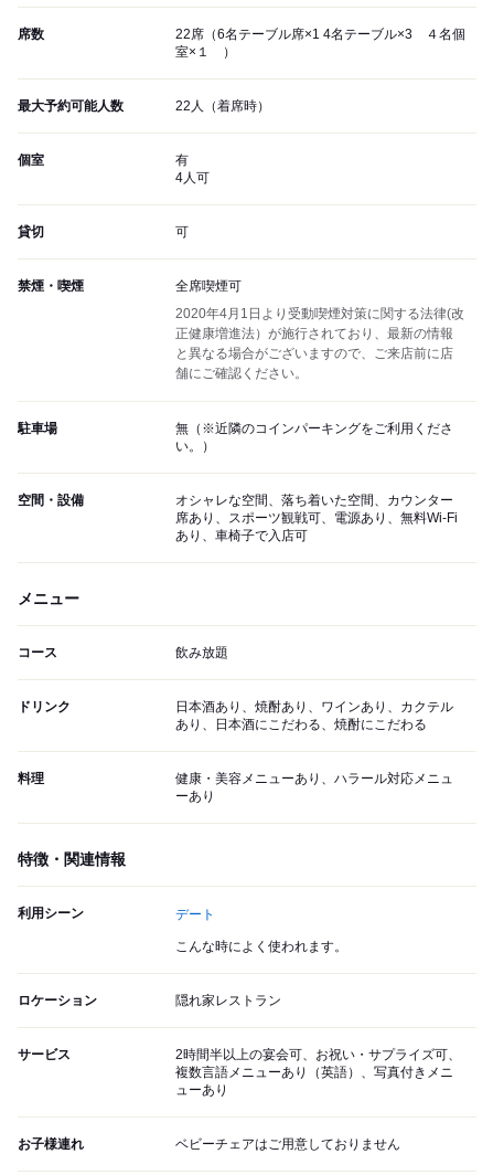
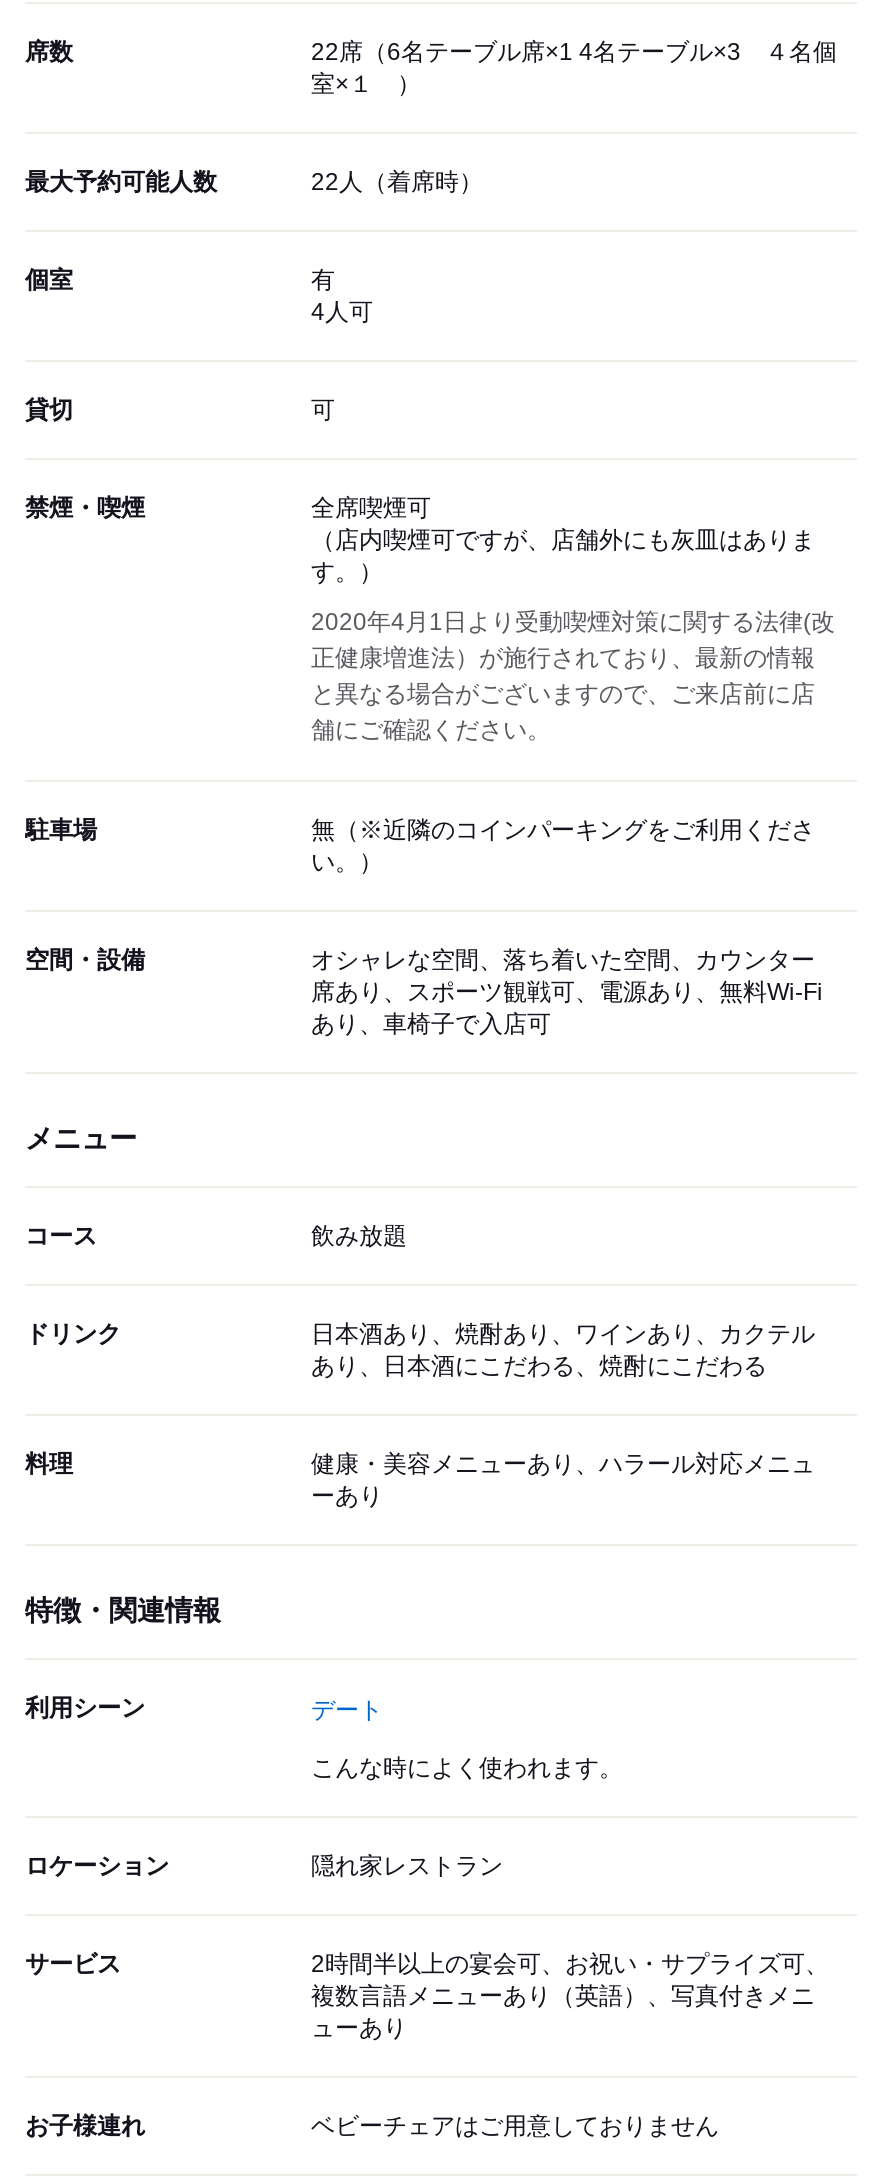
none -> [311,526,815,586] （店内喫煙可ですが、店舗外にも灰皿はありま | す。）

